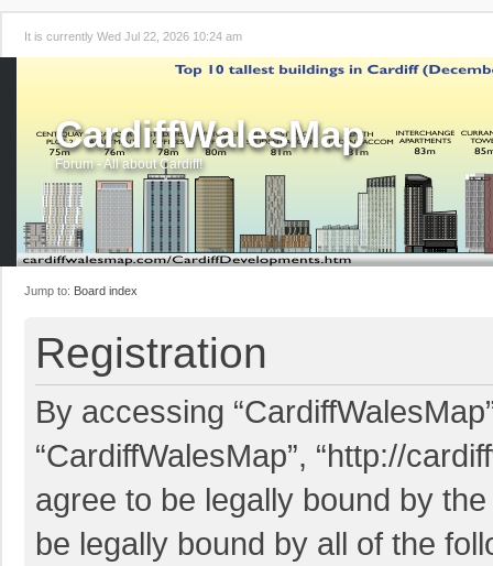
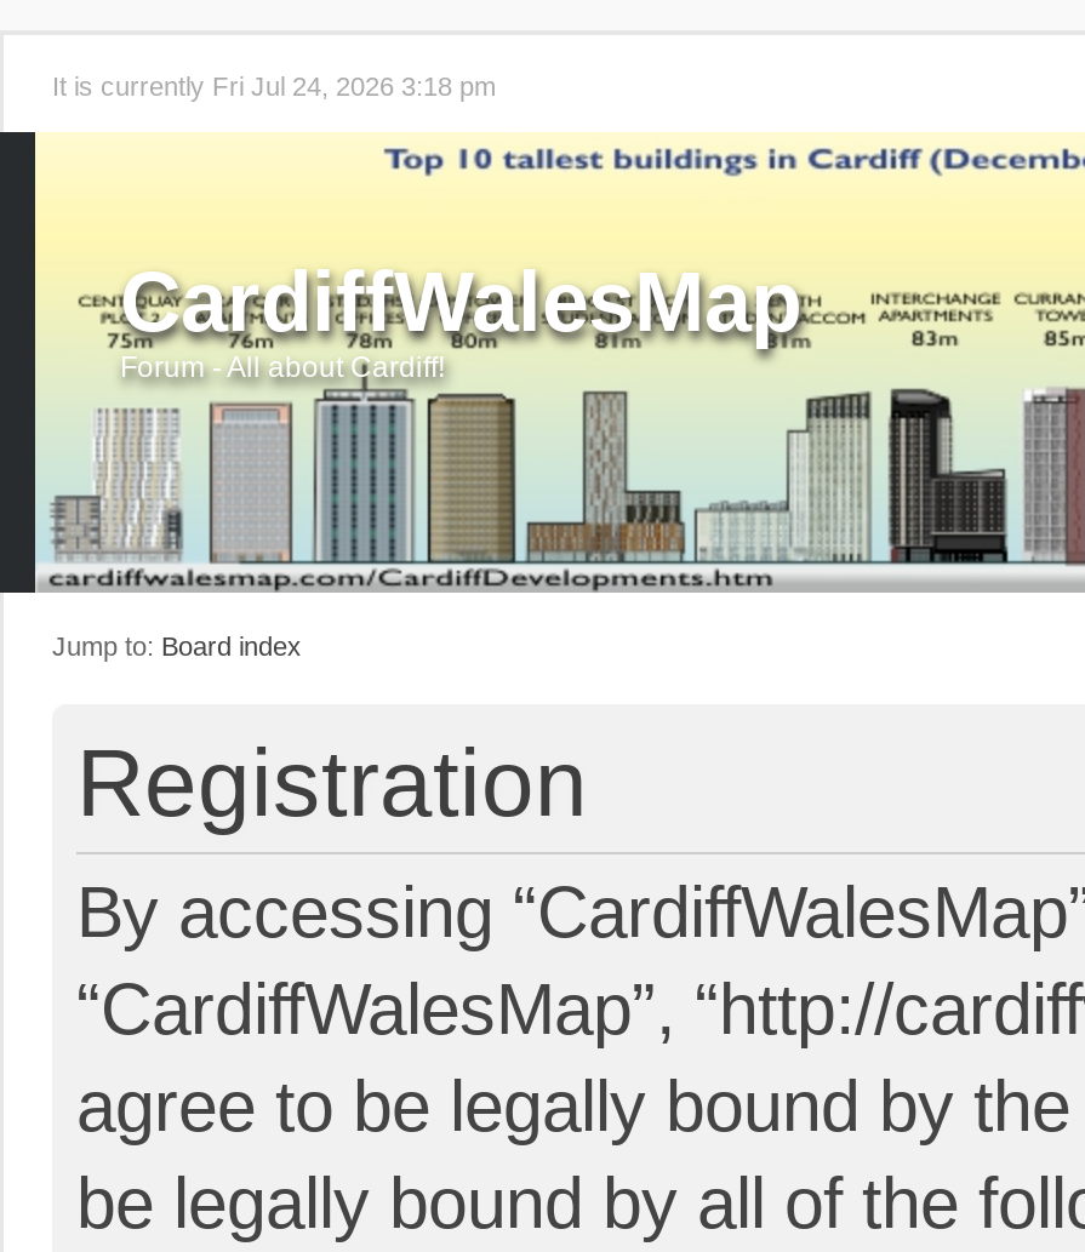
[24,30,242,43] It is currently Wed Jul 22, 2026 10:24 am -> [52,72,496,101] It is currently Fri Jul 24, 2026 3:18 pm

